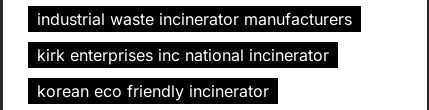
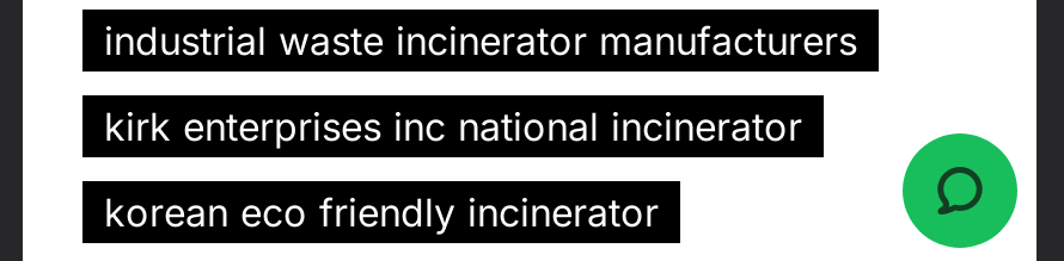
none -> [900,131,1020,250] [image]

